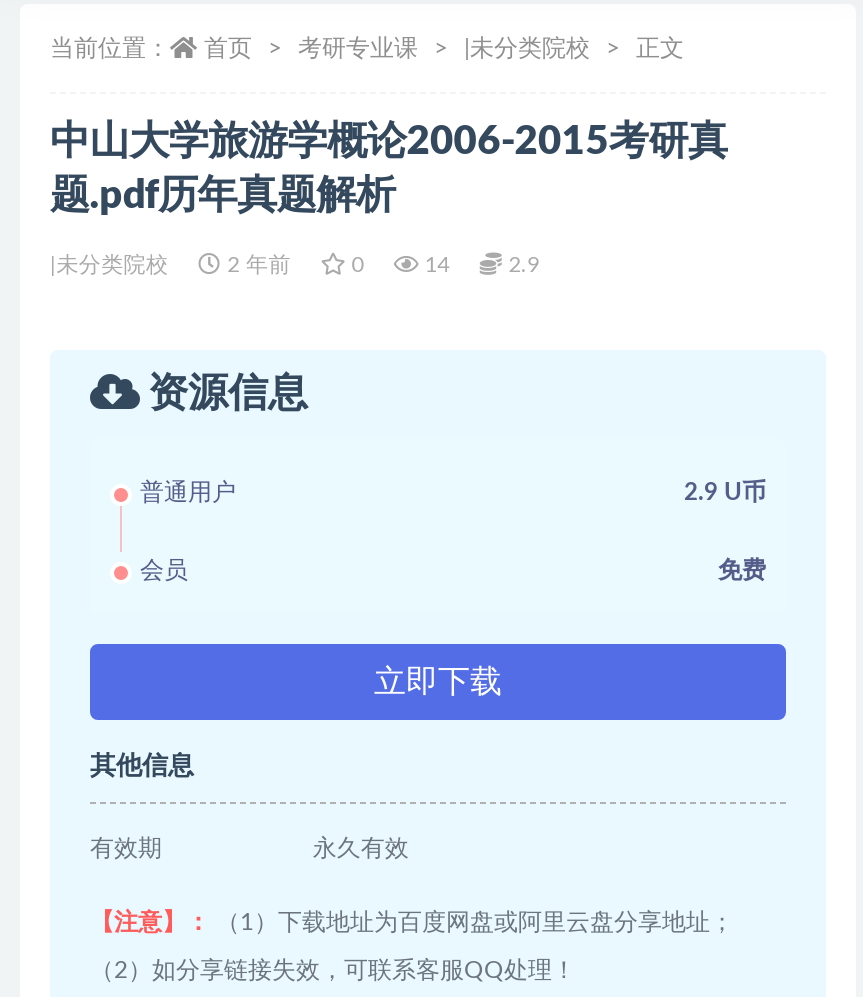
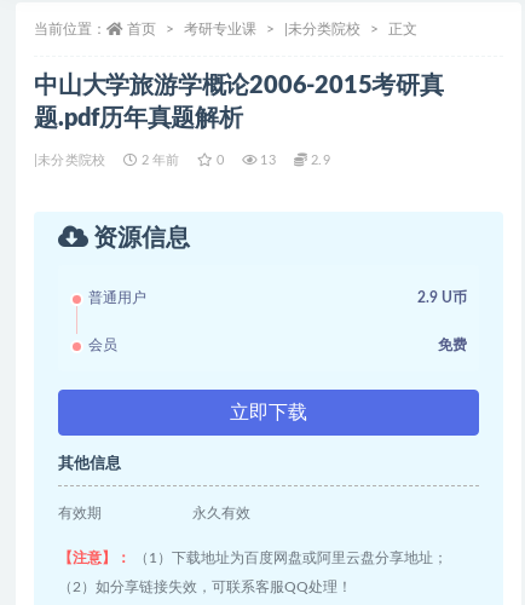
[418,254,450,276] 14 -> [257,154,276,167] 13

